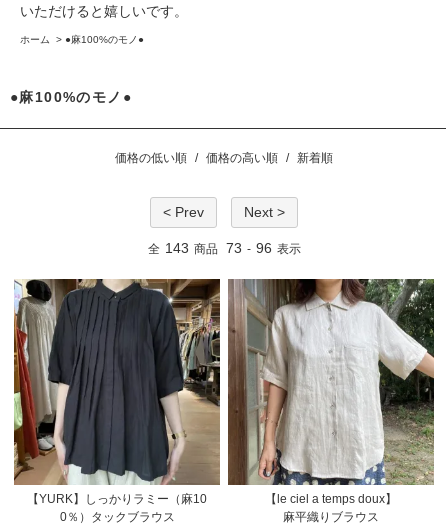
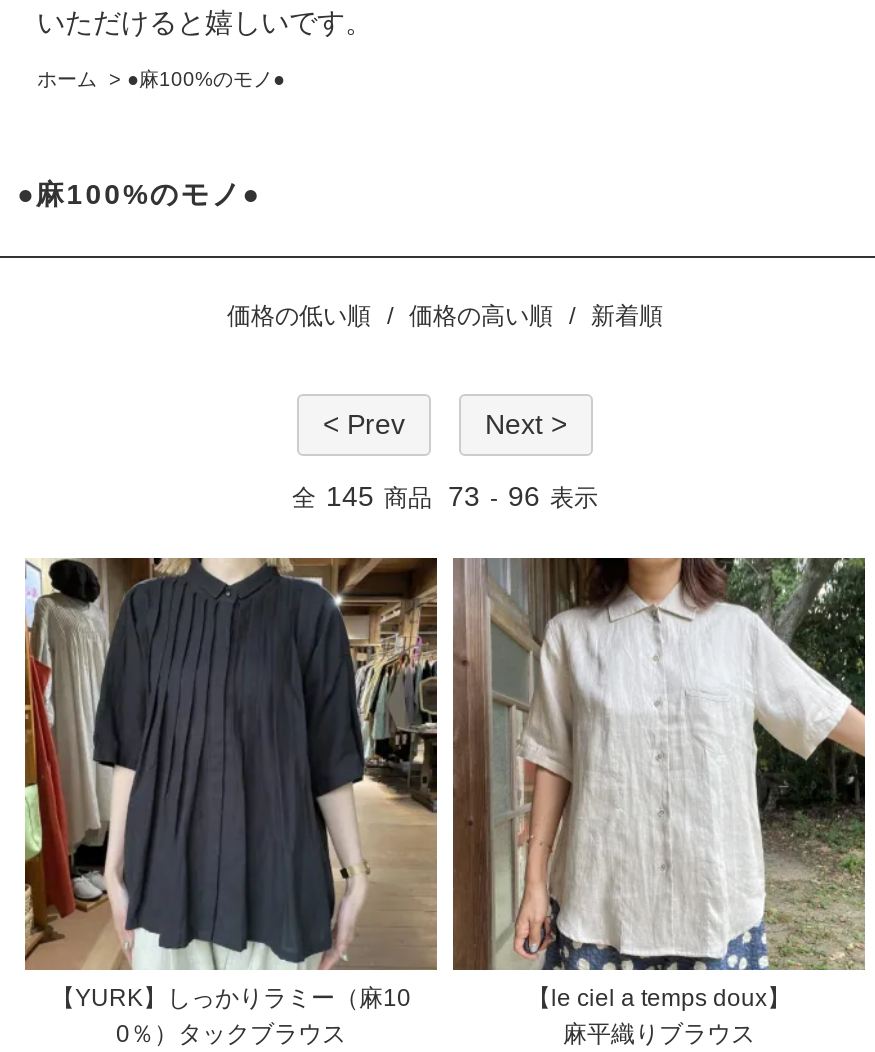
[147,240,300,256] 全 143 商品 73 - 96 表示 -> [292,481,598,513] 全 145 商品 73 - 96 表示

